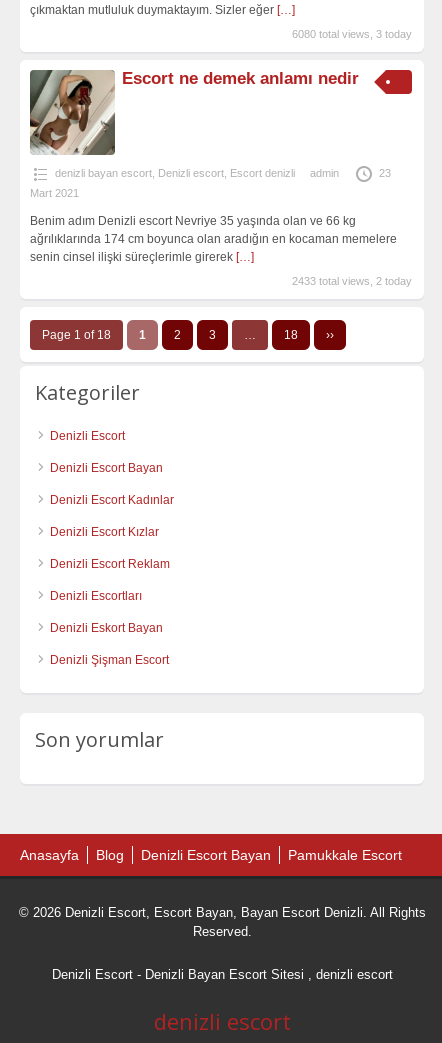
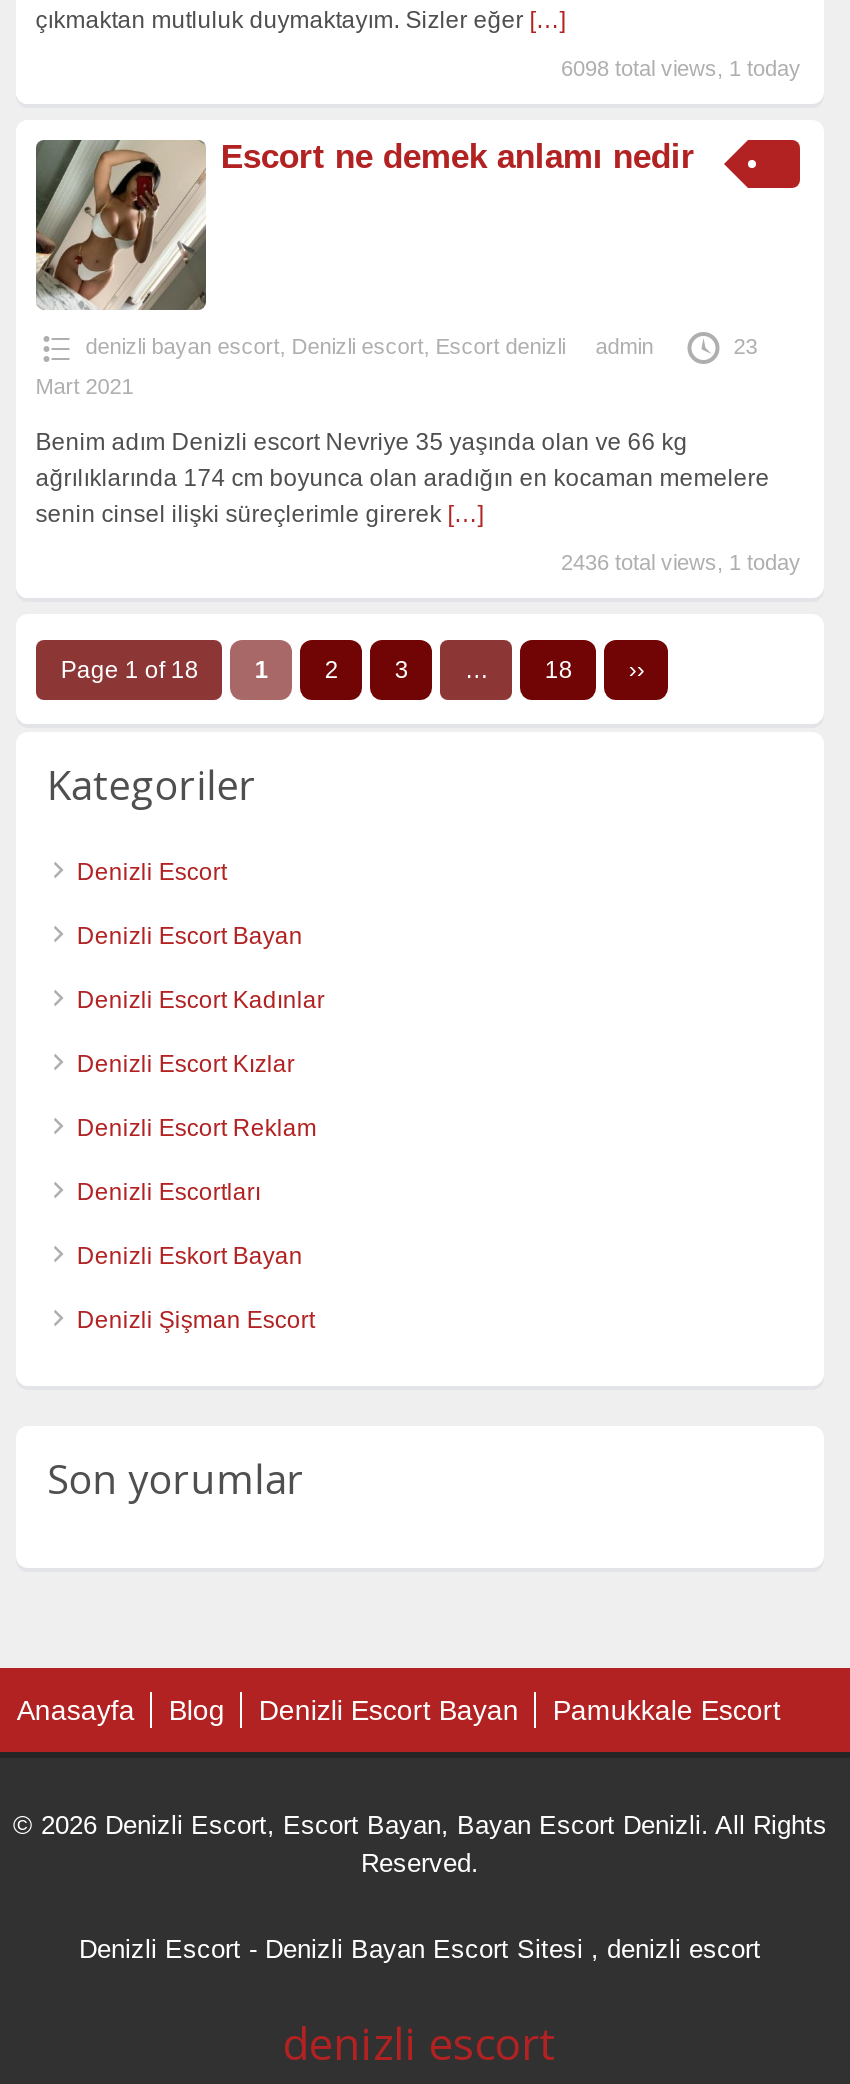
[292,28,412,40] 6080 total views, 3 today -> [561,56,801,80] 6098 total views, 1 today
[292,275,412,287] 2433 total views, 2 today -> [561,550,801,574] 2436 total views, 1 today

